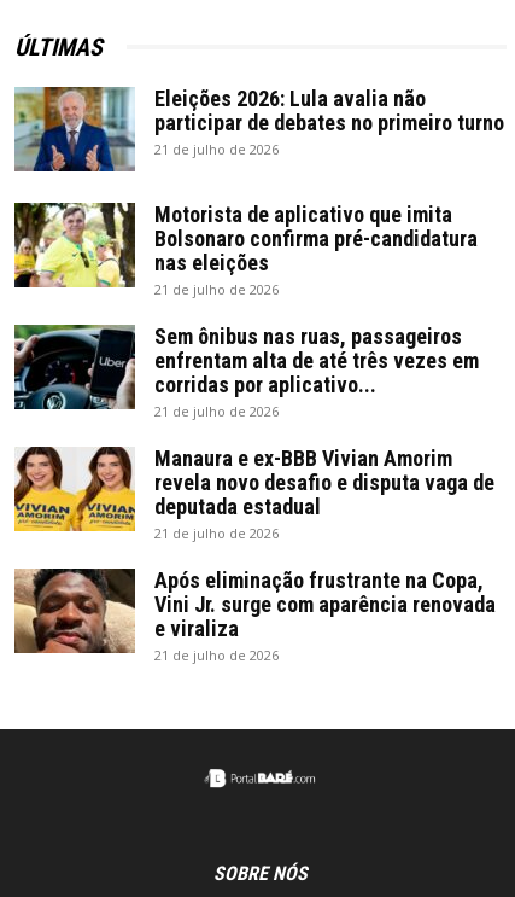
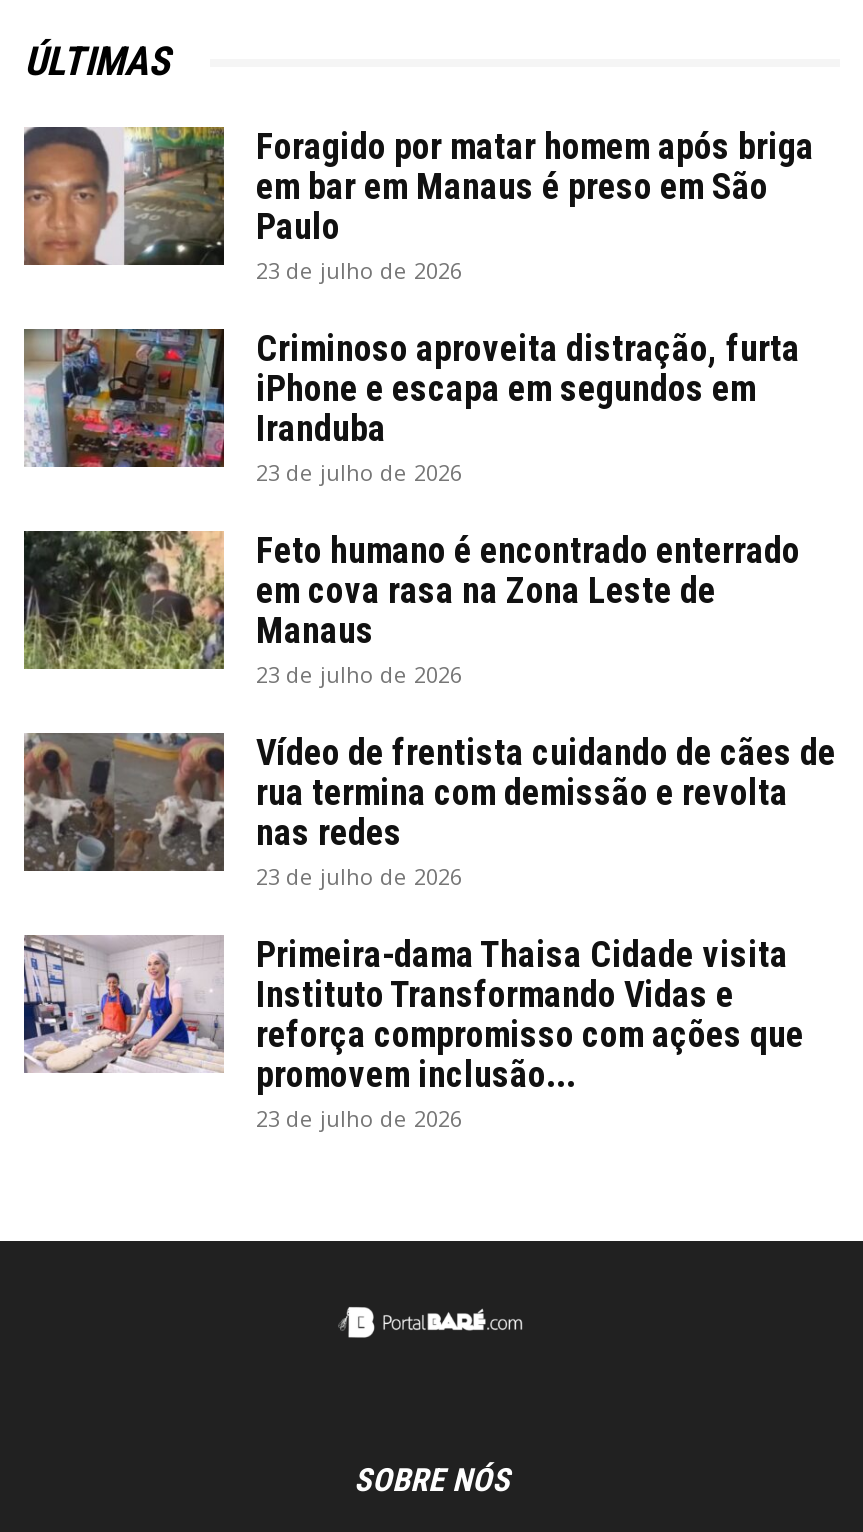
[14,86,504,173] [image] | Eleições 2026: Lula avalia não | participar de debates no primeiro turno | 21 de julho de 2026 -> [22,126,814,286] [image] | Foragido por matar homem após briga | em bar em Manaus é preso em São | Paulo | 23 de julho de 2026
[13,202,478,298] [image] | Motorista de aplicativo que imita | Bolsonaro confirma pré-candidatura | nas eleições | 21 de julho de 2026 -> [22,326,800,488] [image] | Criminoso aproveita distração, furta | iPhone e escapa em segundos em | Iranduba | 23 de julho de 2026
[13,324,479,420] [image] | Sem ônibus nas ruas, passageiros | enfrentam alta de até três vezes em | corridas por aplicativo... | 21 de julho de 2026 -> [22,528,800,690] [image] | Feto humano é encontrado enterrado | em cova rasa na Zona Leste de | Manaus | 23 de julho de 2026
[13,445,494,542] [image] | Manaura e ex-BBB Vivian Amorim | revela novo desafio e disputa vaga de | deputada estadual | 21 de julho de 2026 -> [22,730,836,892] [image] | Vídeo de frentista cuidando de cães de | rua termina com demissão e revolta | nas redes | 23 de julho de 2026
[13,567,496,664] [image] | Após eliminação frustrante na Copa, | Vini Jr. surge com aparência renovada | e viraliza | 21 de julho de 2026 -> [22,934,804,1134] [image] | Primeira-dama Thaisa Cidade visita | Instituto Transformando Vidas e | reforça compromisso com ações que | promovem inclusão... | 23 de julho de 2026

